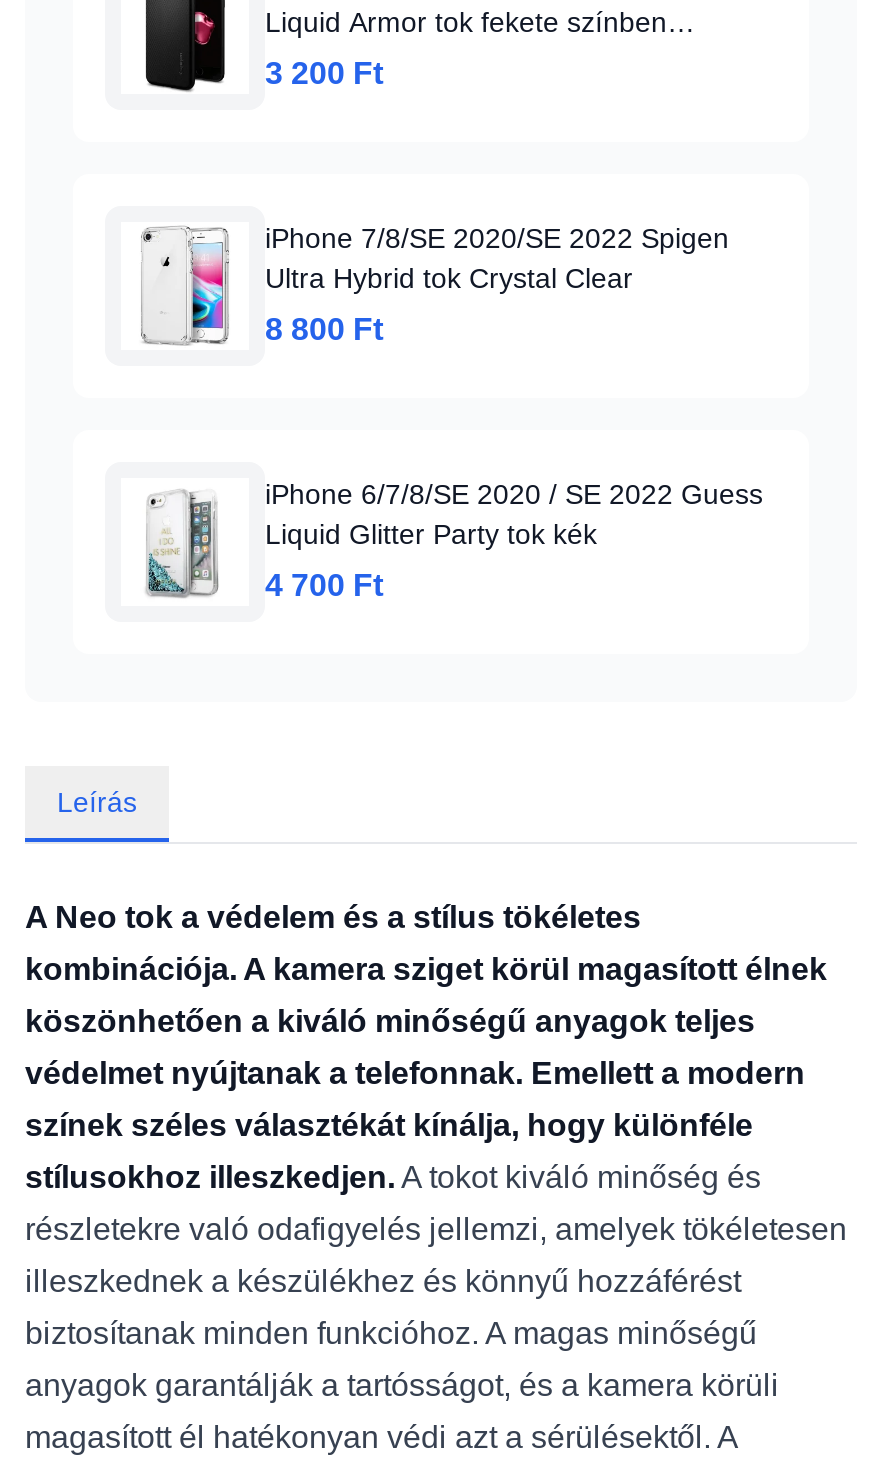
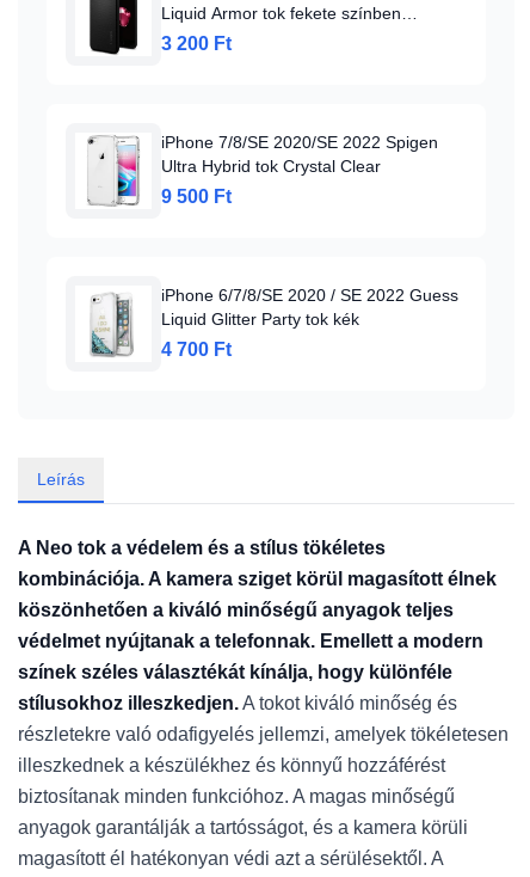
[265,312,383,346] 8 800 Ft -> [161,186,232,207] 9 500 Ft

